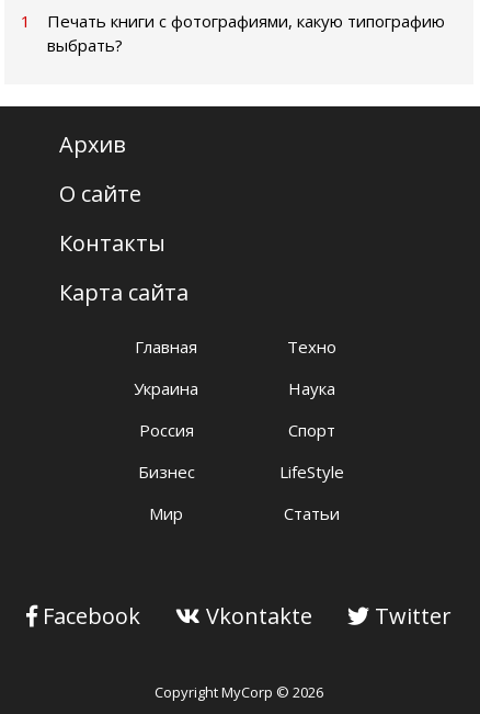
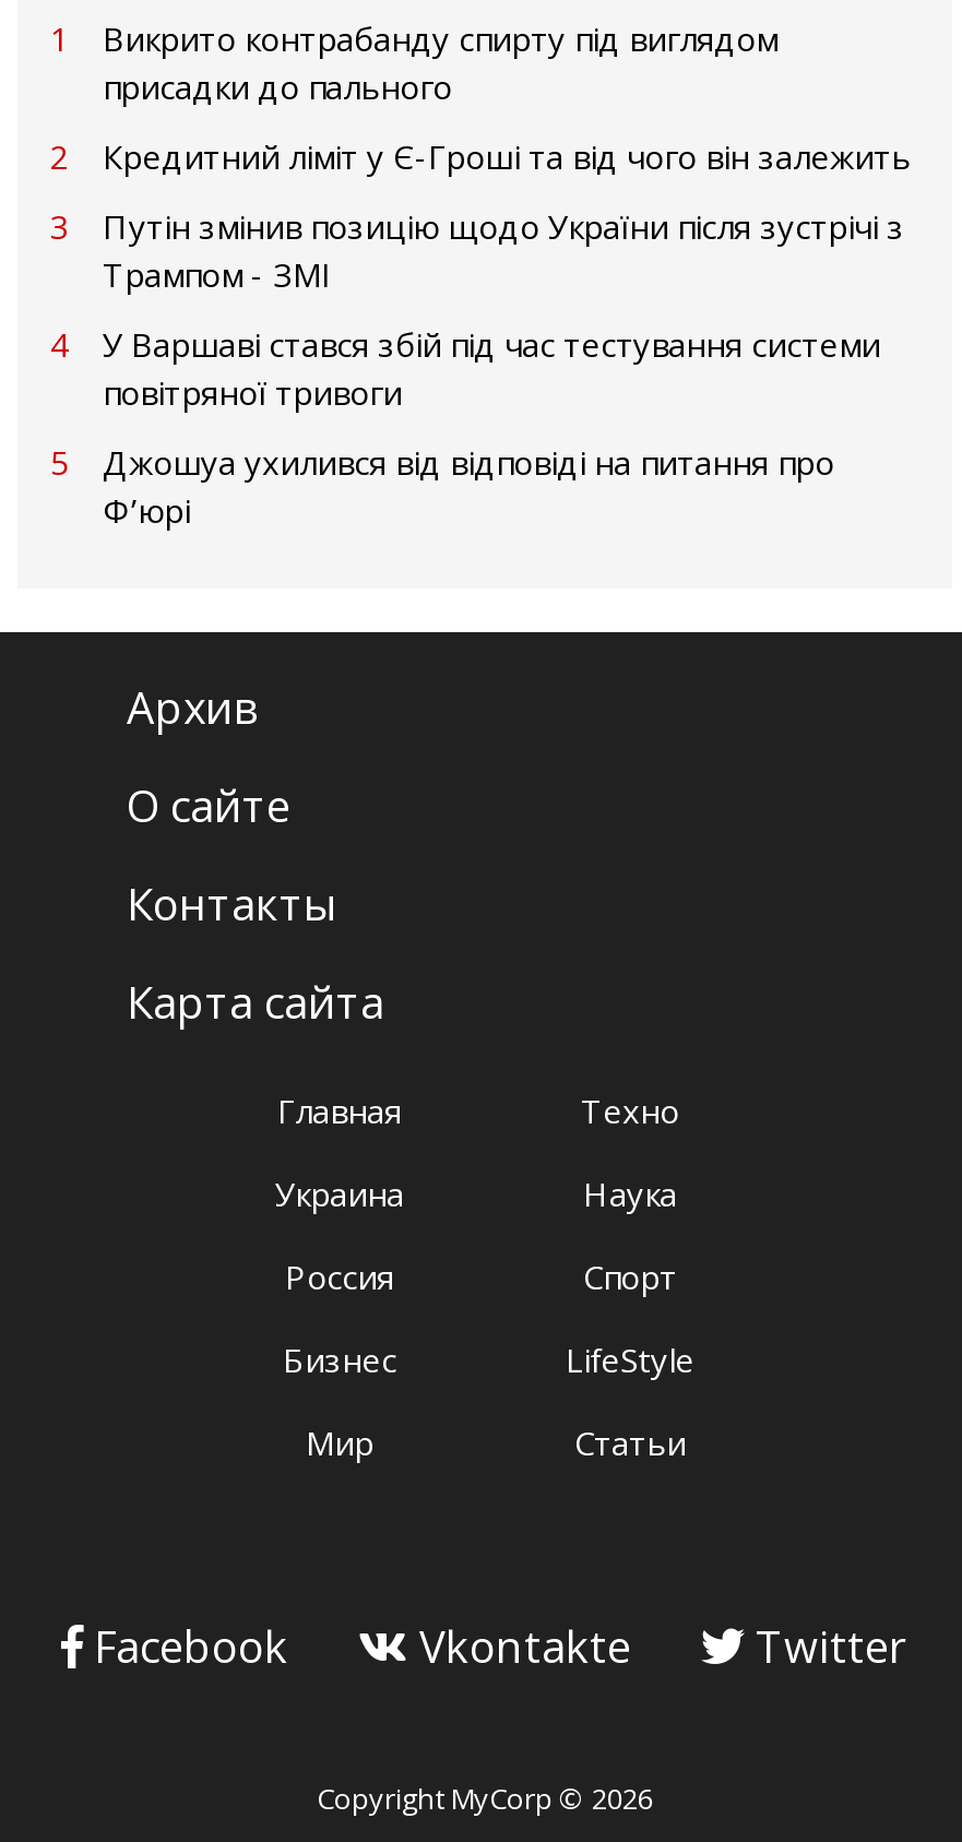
[47,10,445,56] Печать книги с фотографиями, какую типографию | выбрать? -> [50,16,911,531] Викрито контрабанду спирту під виглядом | присадки до пального | 2 | Кредитний ліміт у Є-Грошi та від чого він залежить | 3 | Путін змінив позицію щодо України після зустрічі з | Трампом - ЗМІ | 4 | У Варшаві стався збій під час тестування системи | повітряної тривоги | 5 | Джошуа ухилився від відповіді на питання про | Ф’юрі

